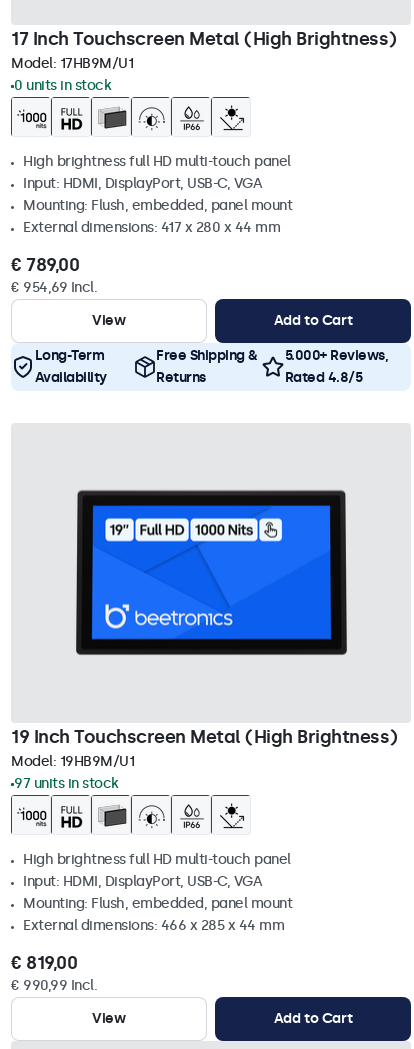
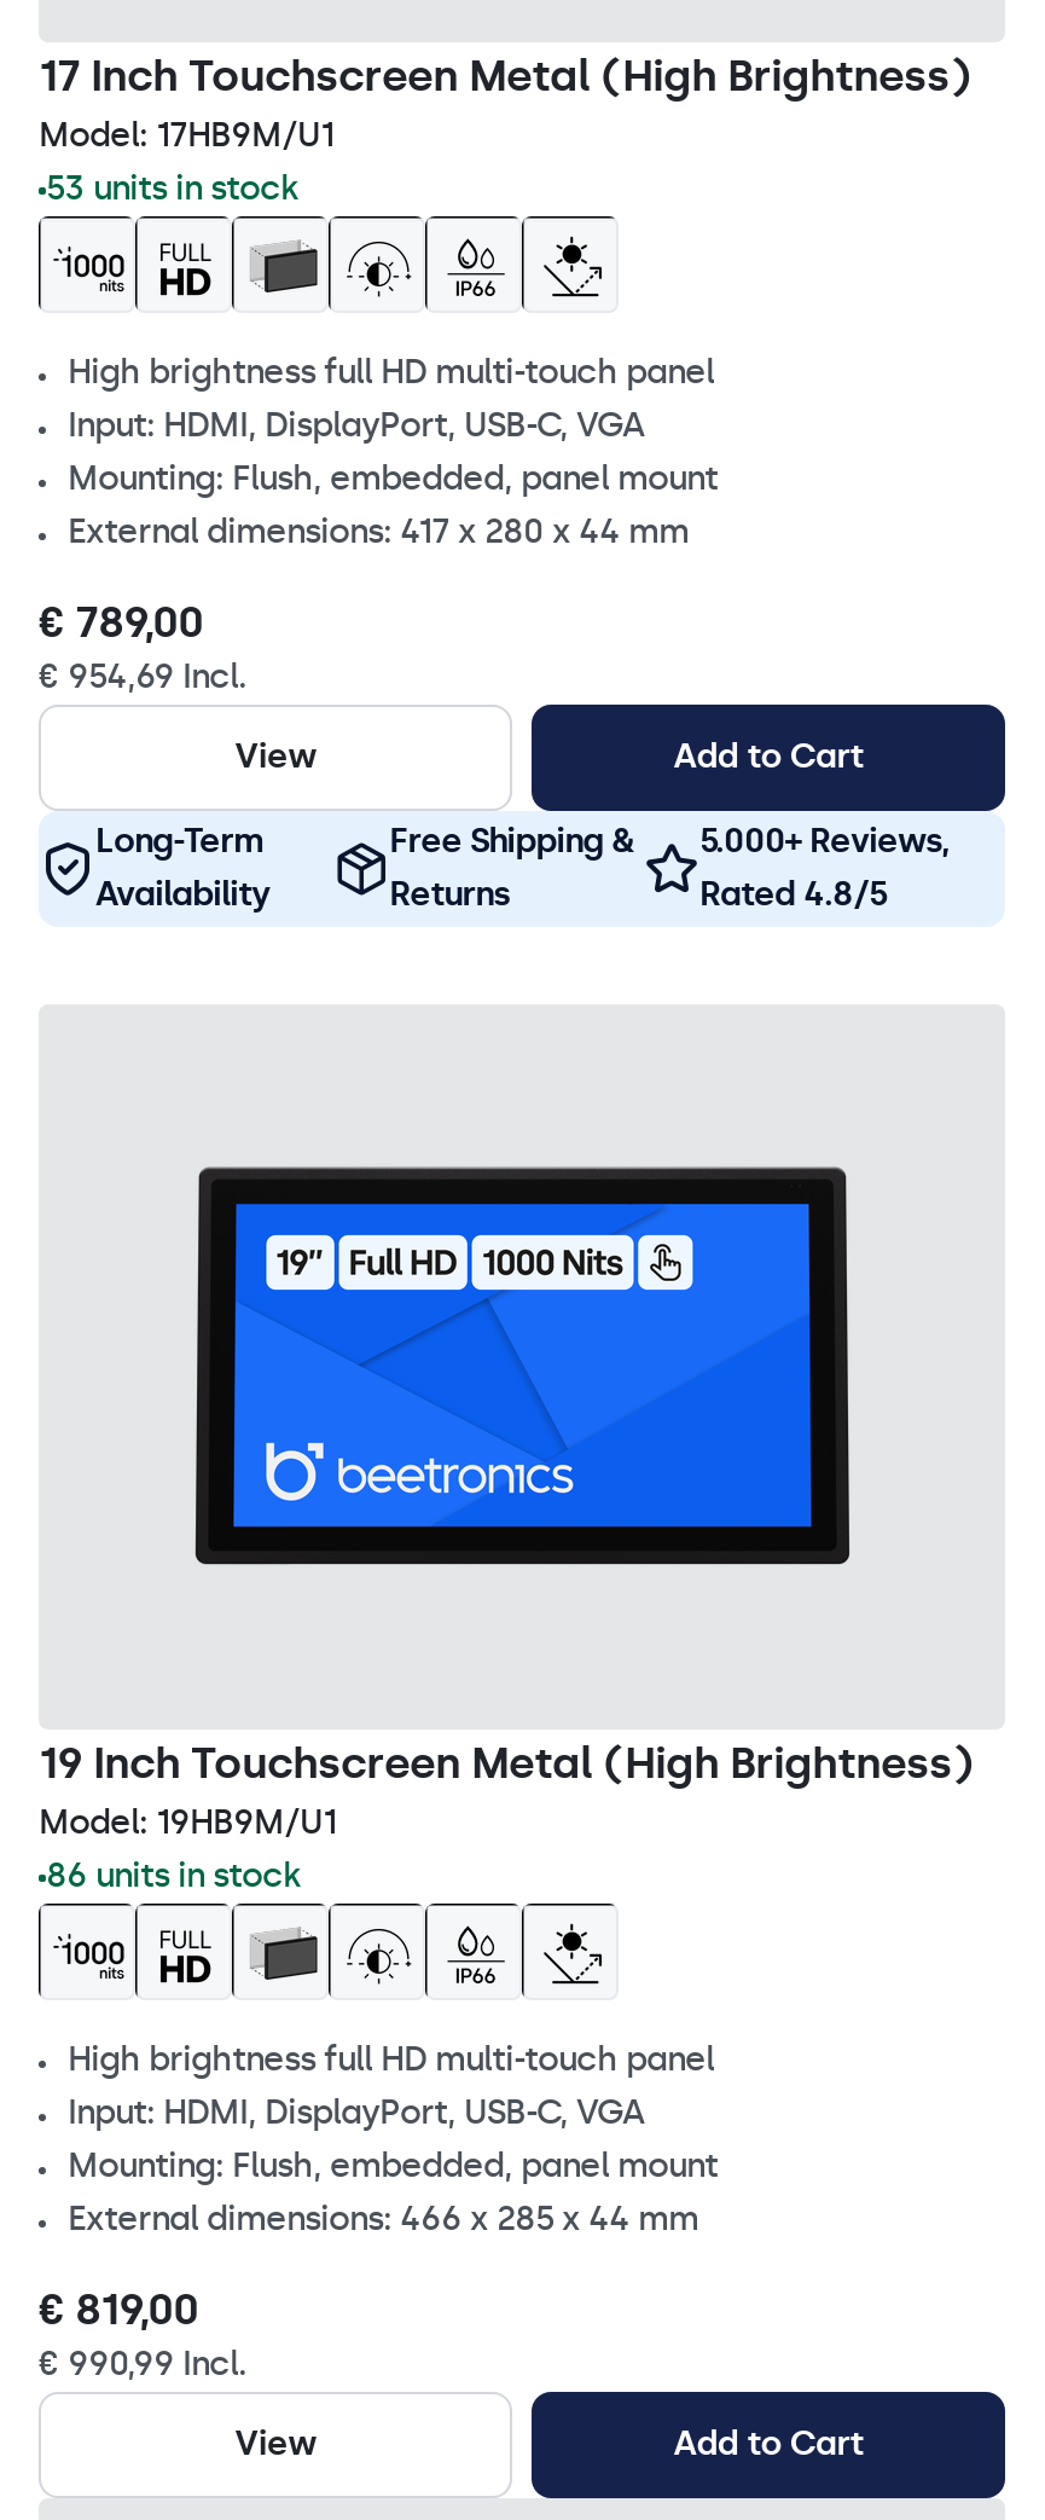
[14,77,111,94] 0 units in stock -> [46,168,298,209] 53 units in stock
[14,775,118,792] 97 units in stock -> [46,1855,301,1896] 86 units in stock

